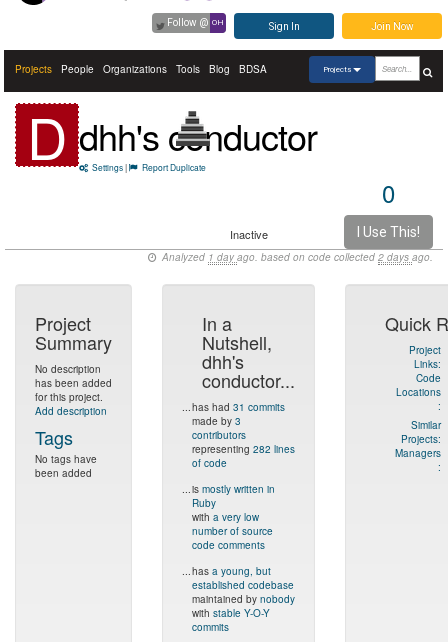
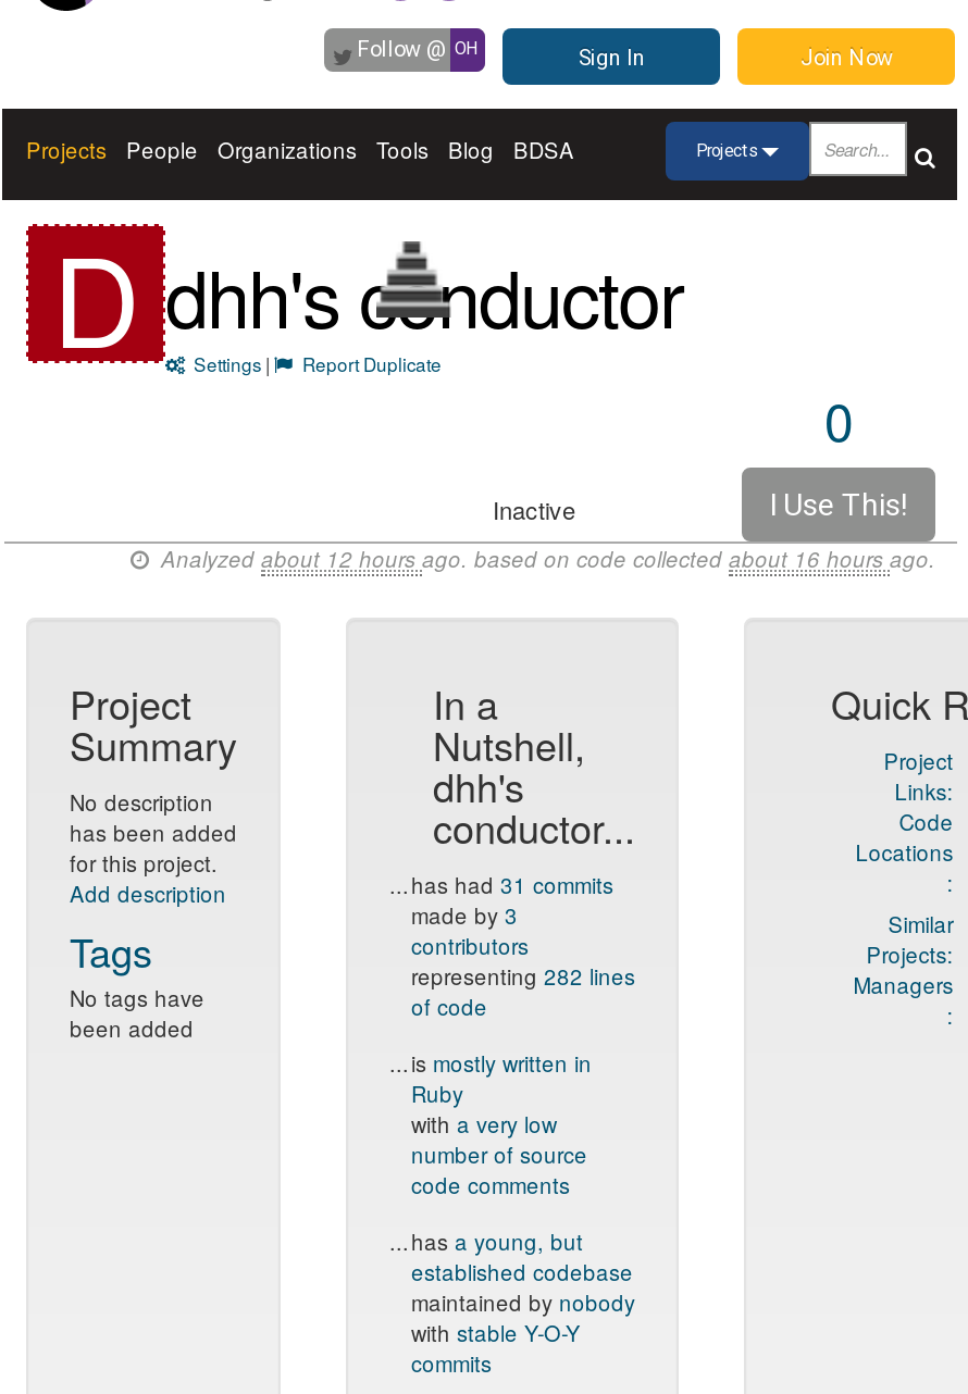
[159,250,433,264] Analyzed1 dayago. based on code collected2 daysago. -> [154,544,935,574] Analyzedabout 12 hoursago. based on code collectedabout 16 hoursago.

